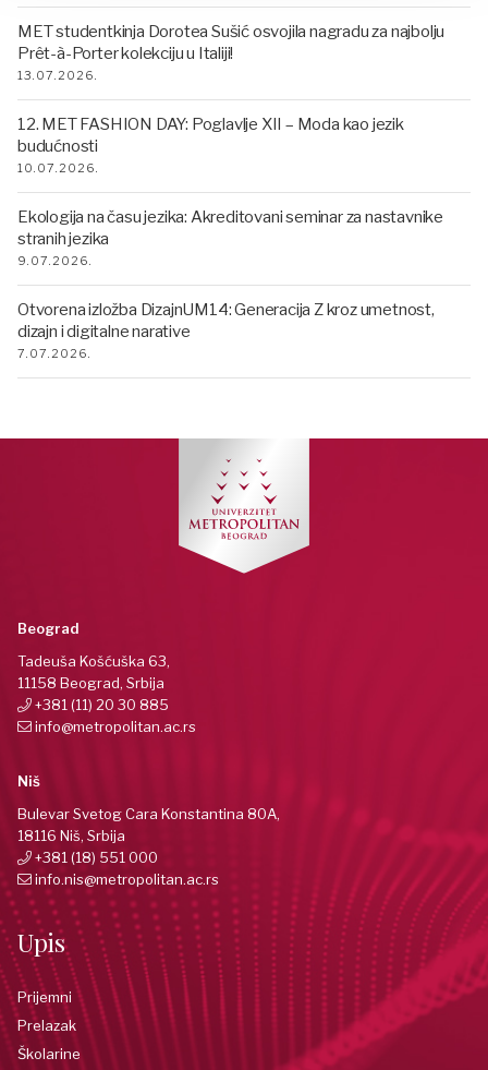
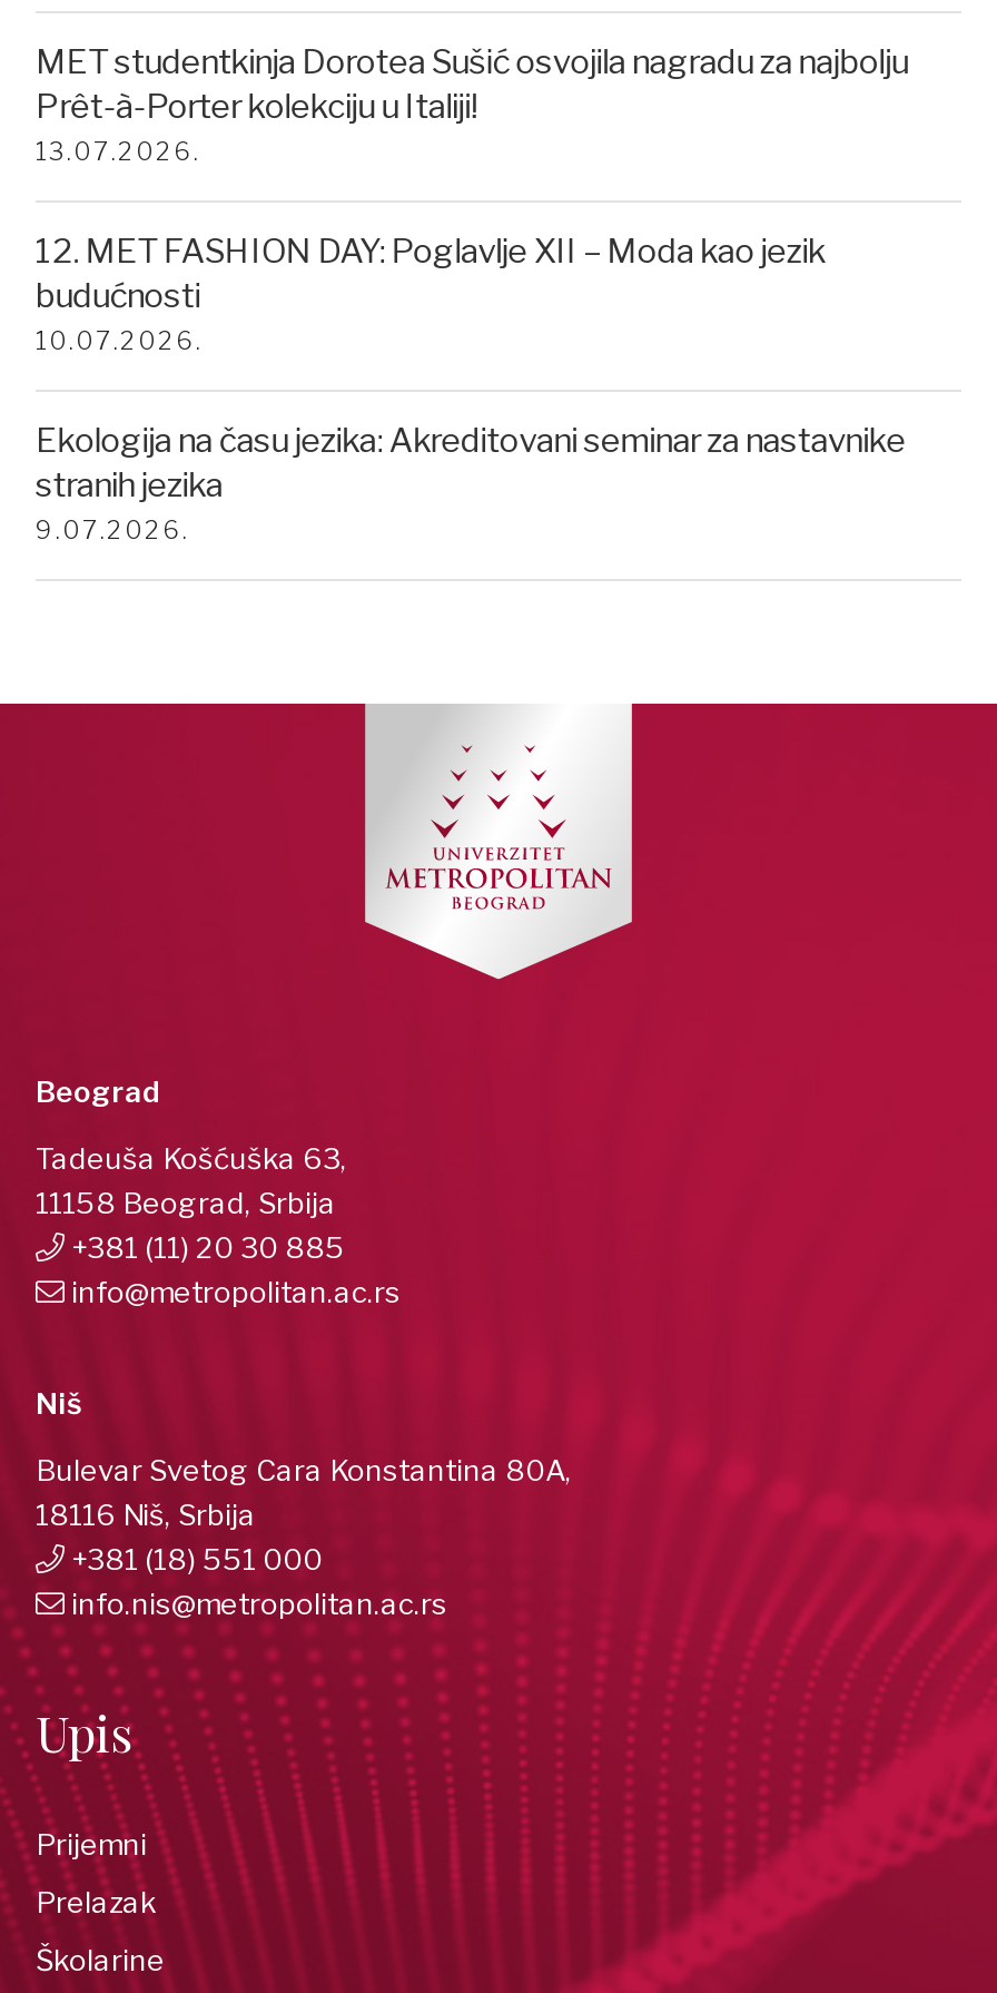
[17,300,434,361] Otvorena izložba DizajnUM14: Generacija Z kroz umetnost, | dizajn i digitalne narative | 7.07.2026. -> none

